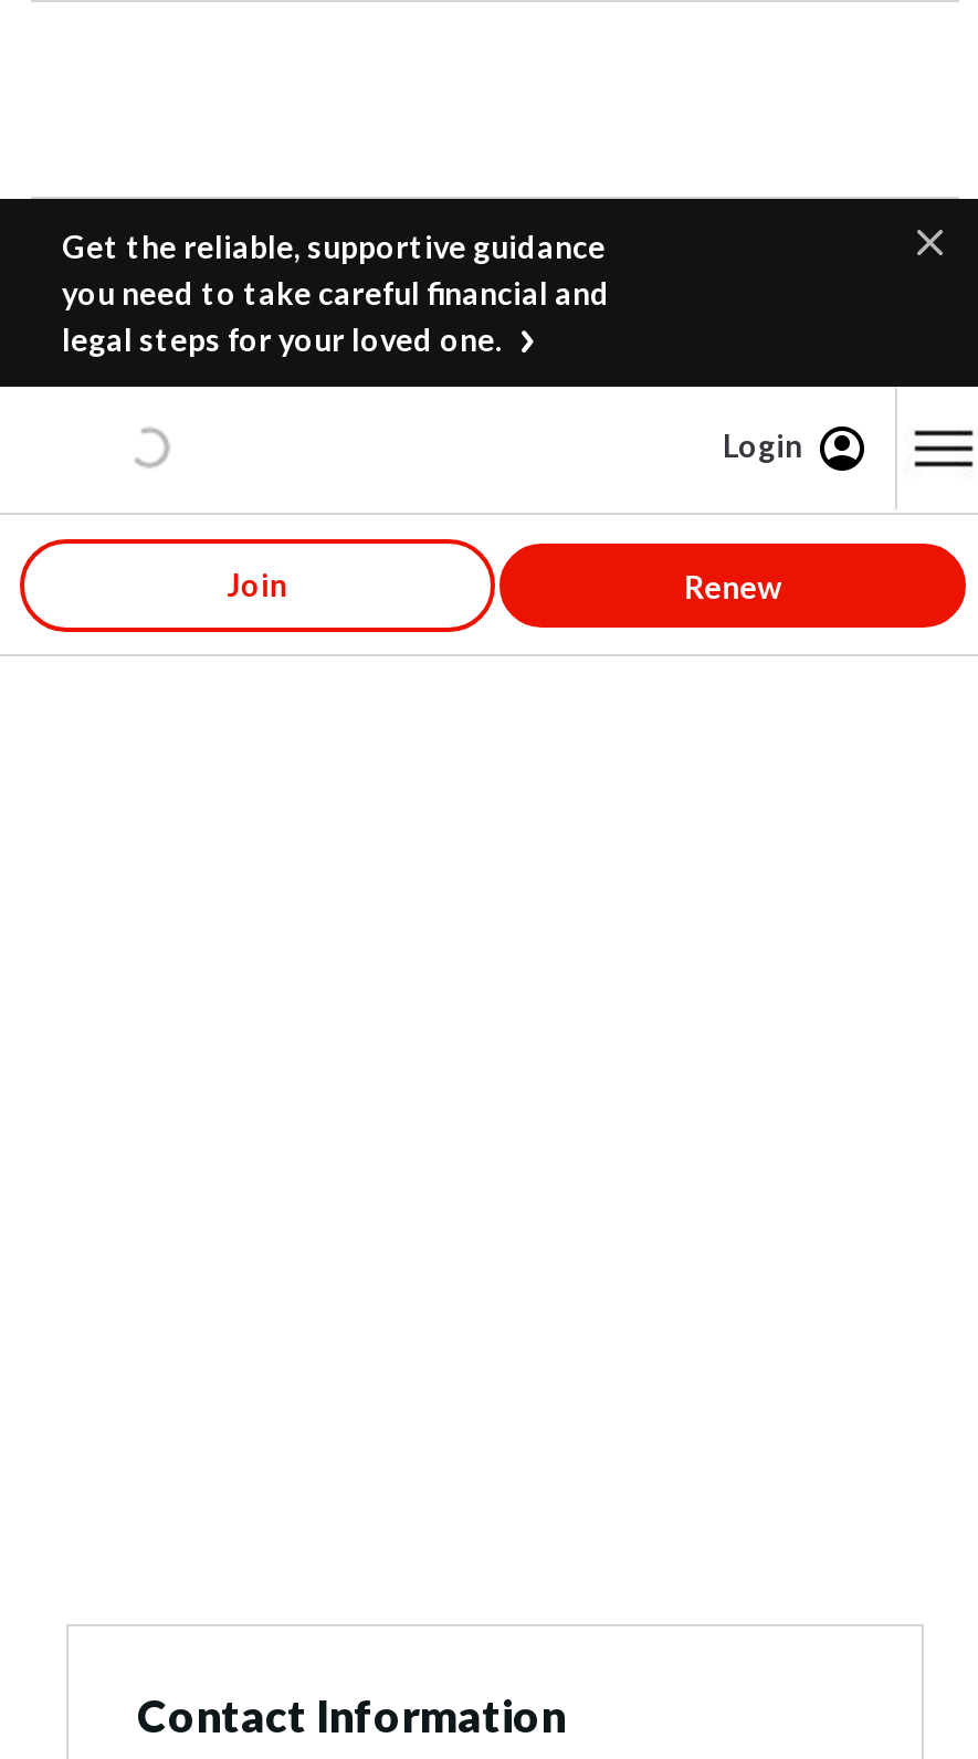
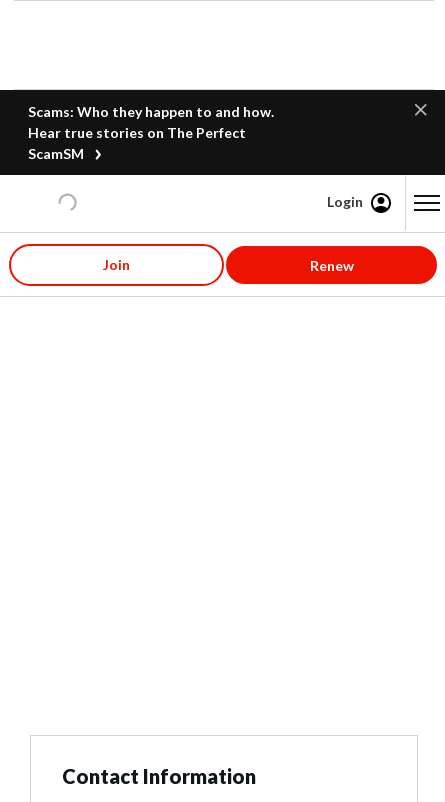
[62,228,610,358] Get the reliable, supportive guidance | you need to take careful financial and | legal steps for your loved one. -> [28,103,274,162] Scams: Who they happen to and how. | Hear true stories on The Perfect | ScamSM

